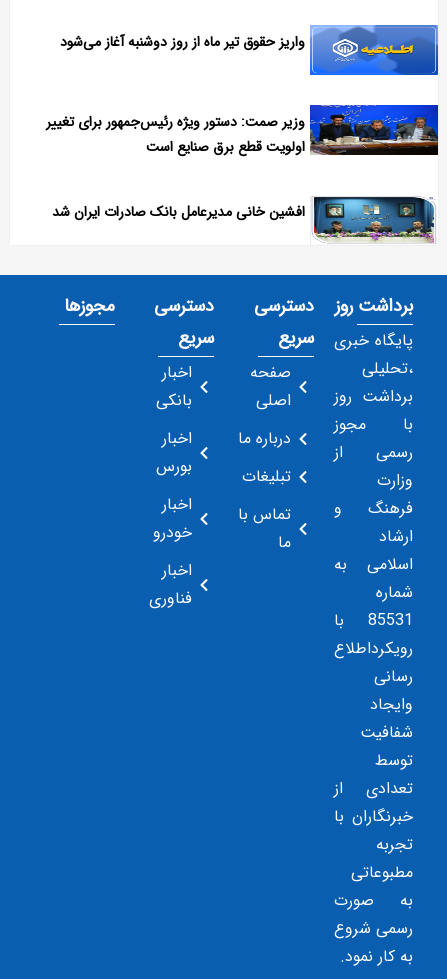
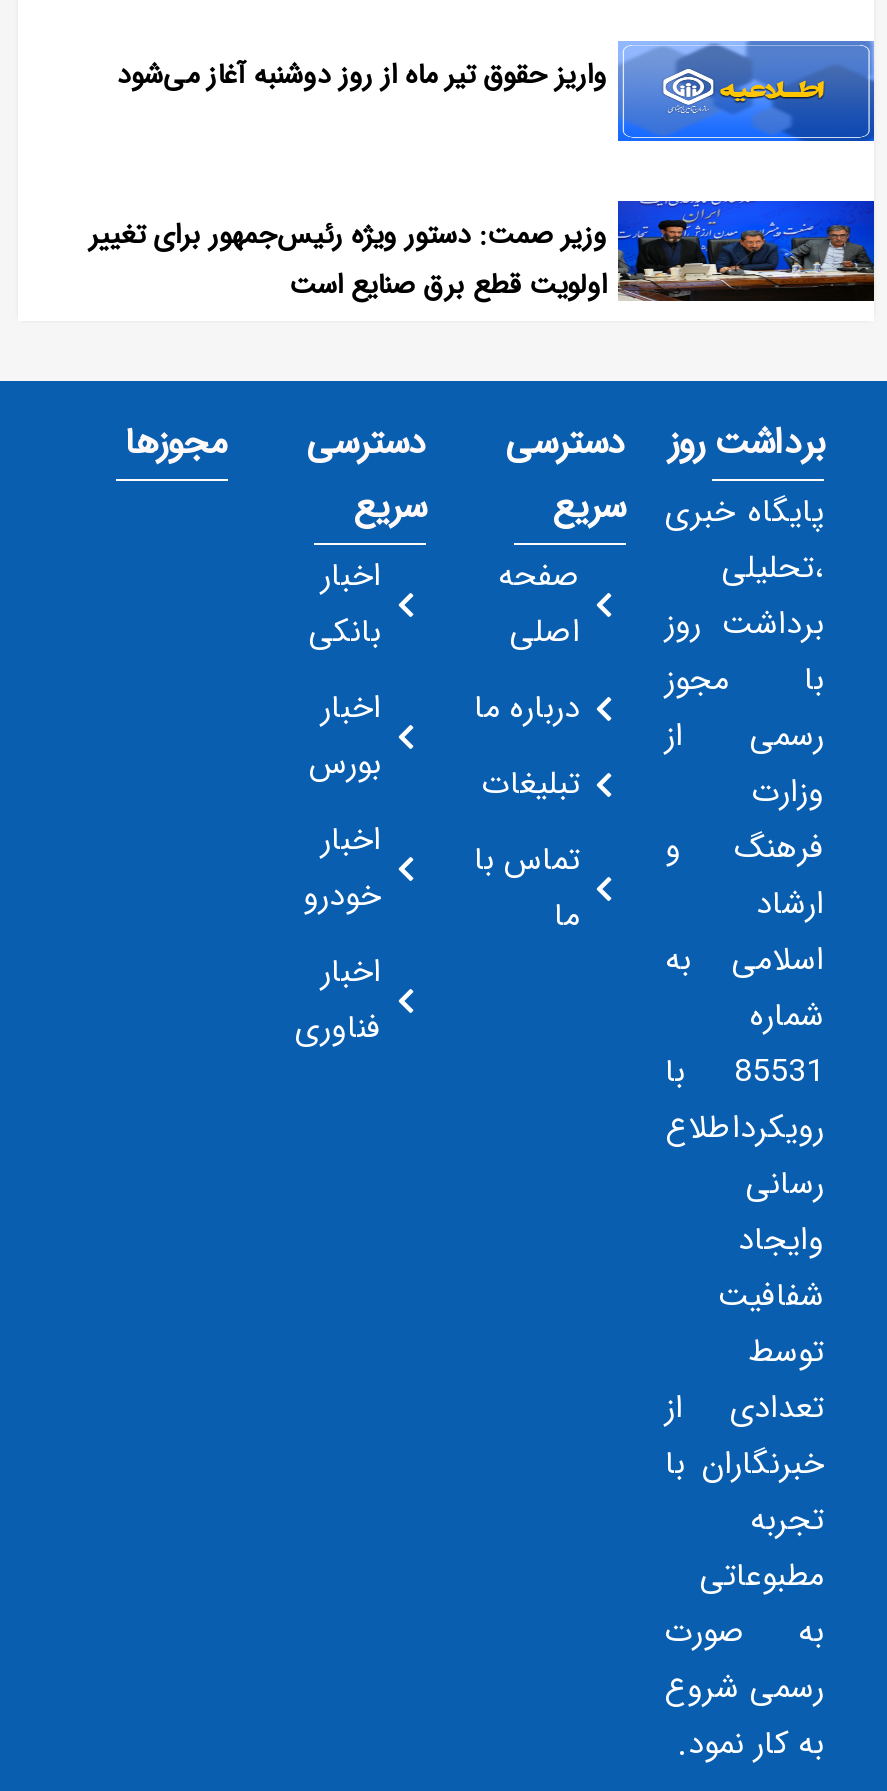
[52,195,438,244] [image] | افشین خانی مدیرعامل بانک صادرات ایران شد -> none

